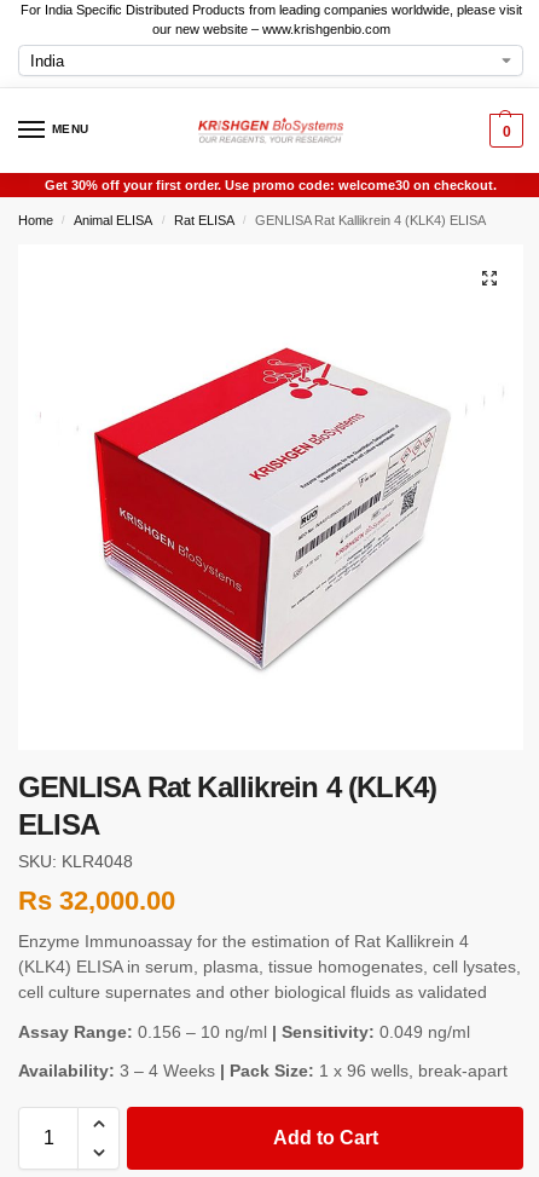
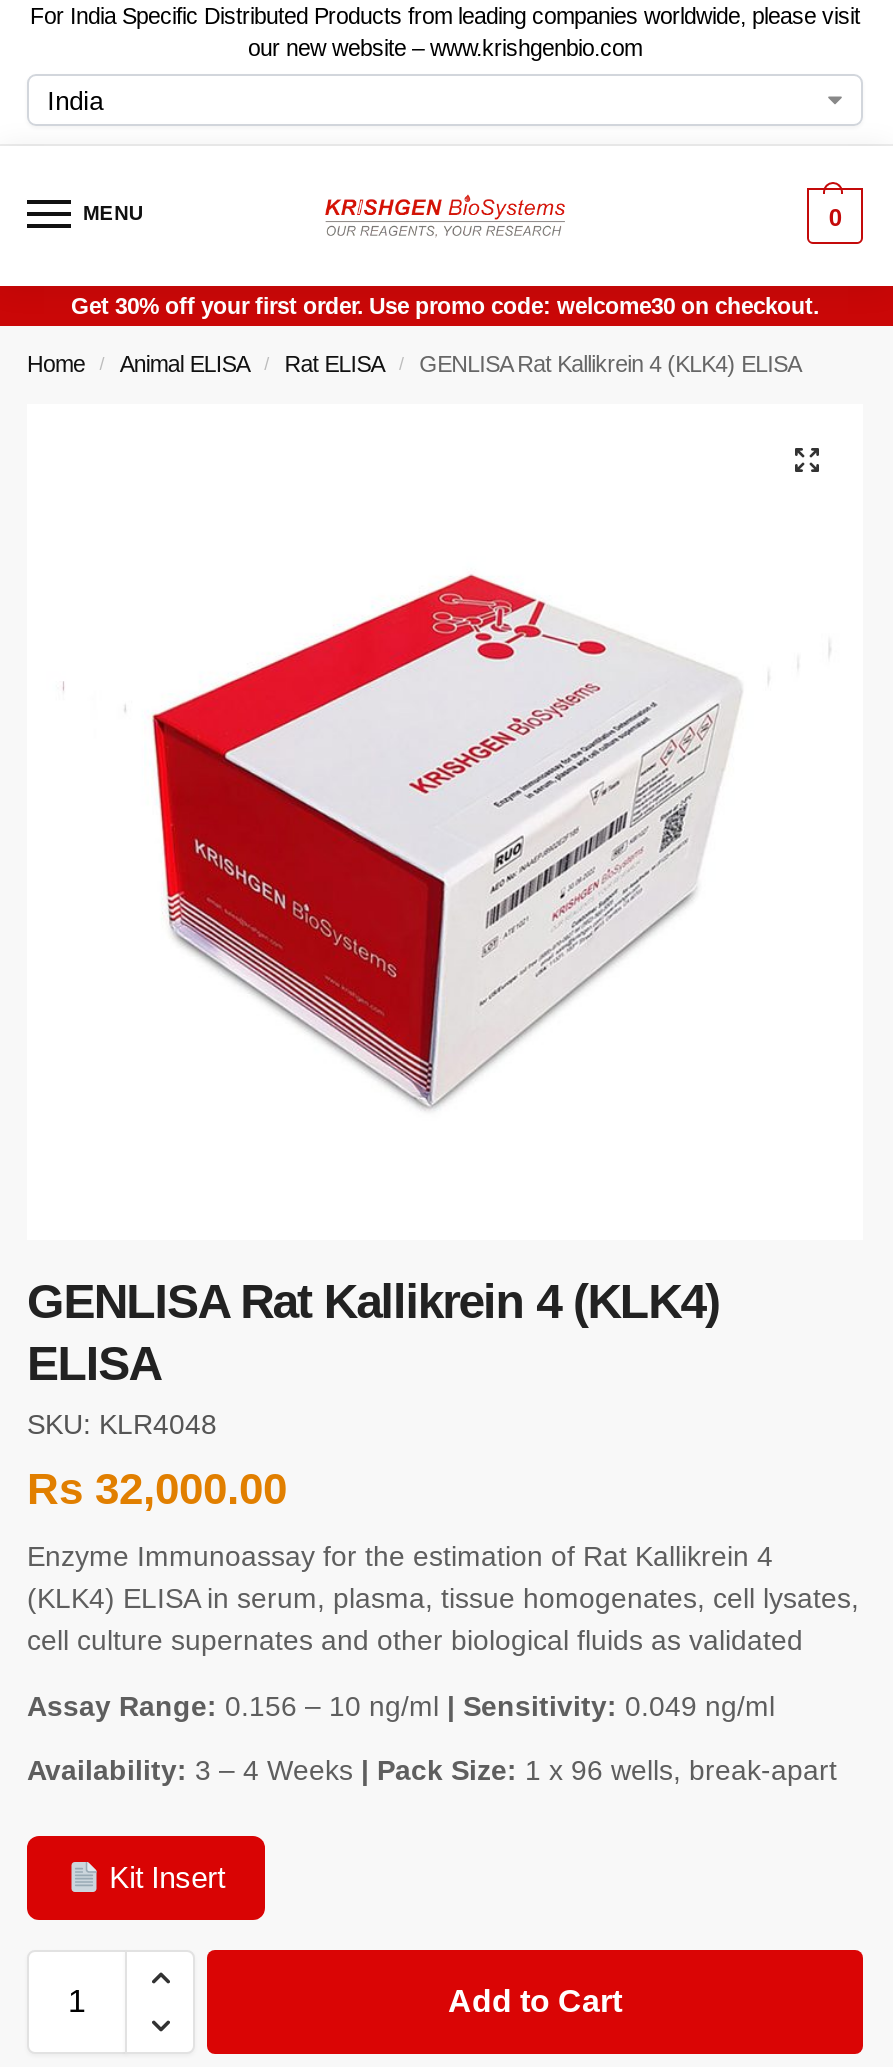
none -> [101,1860,225,1894] Kit Insert

